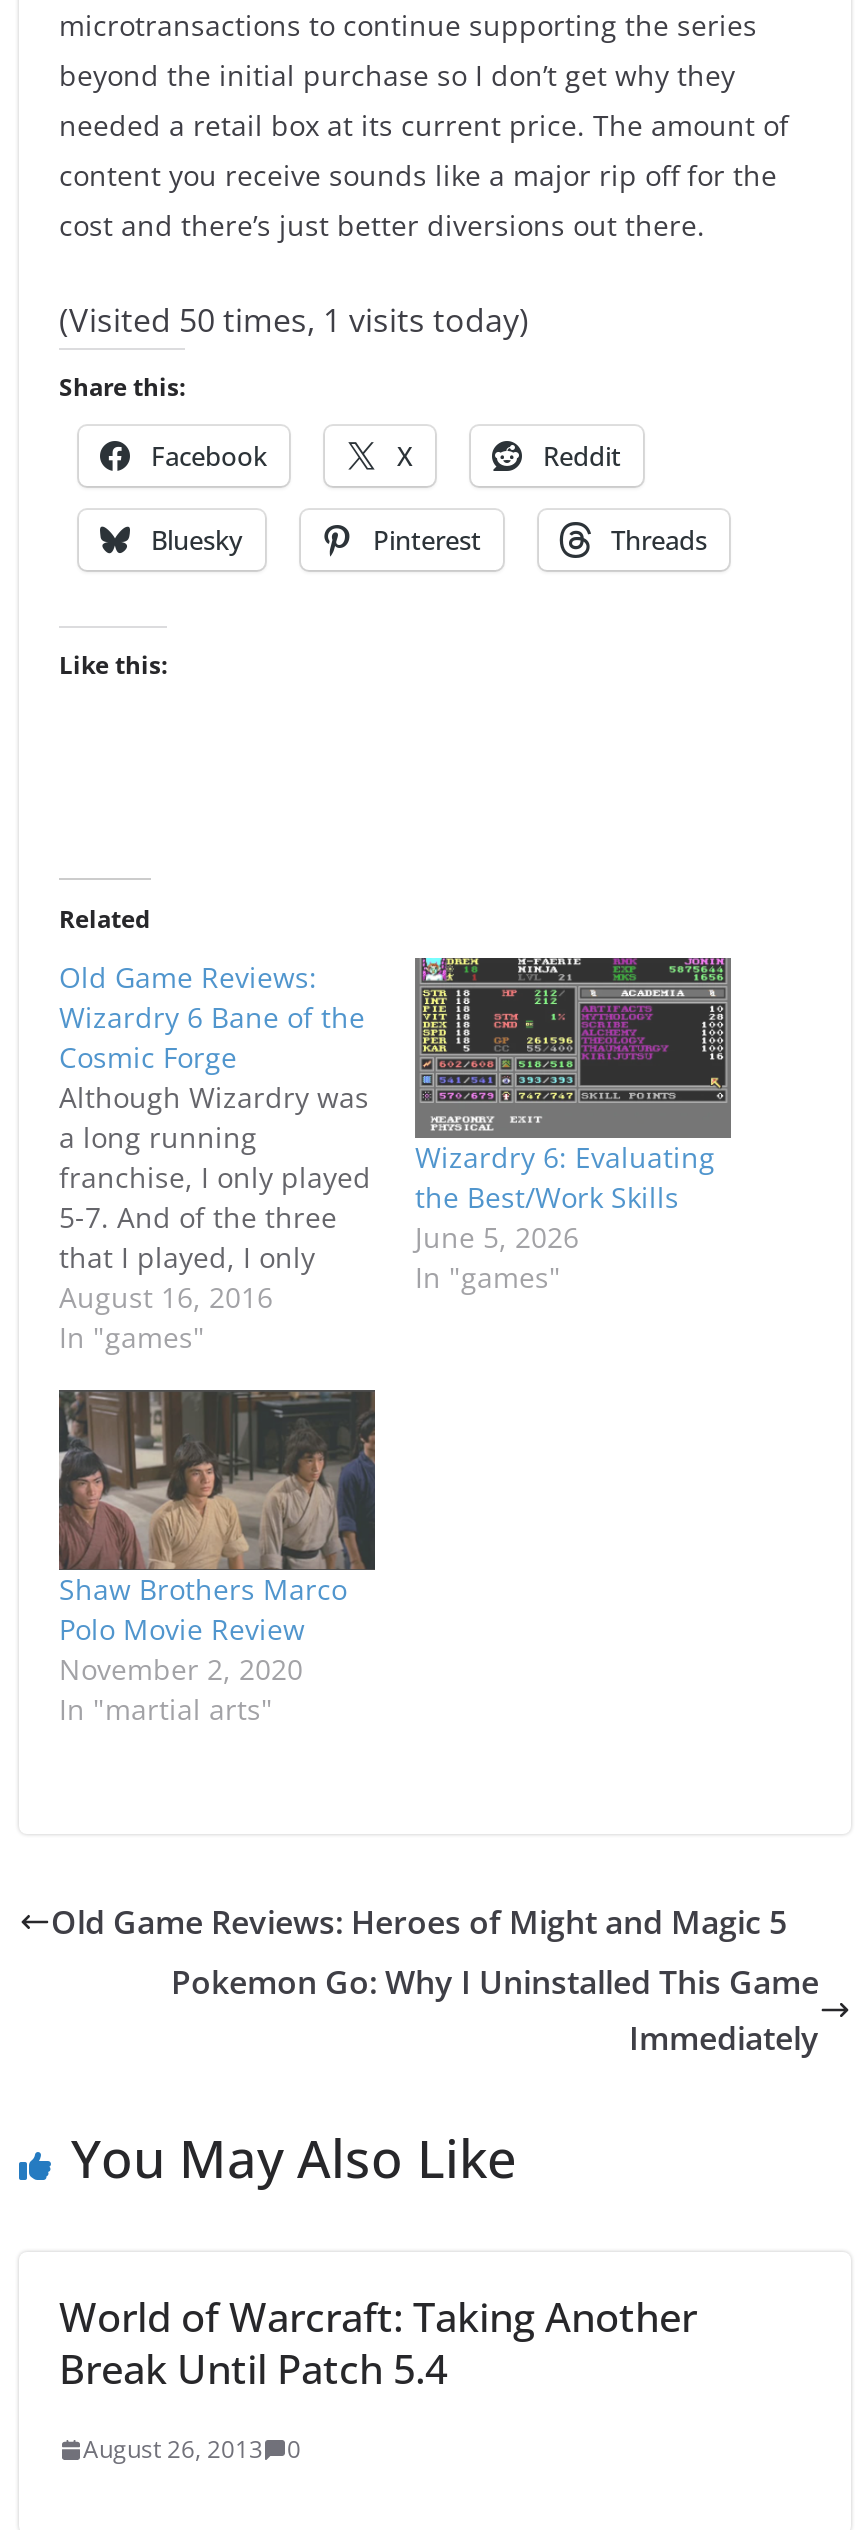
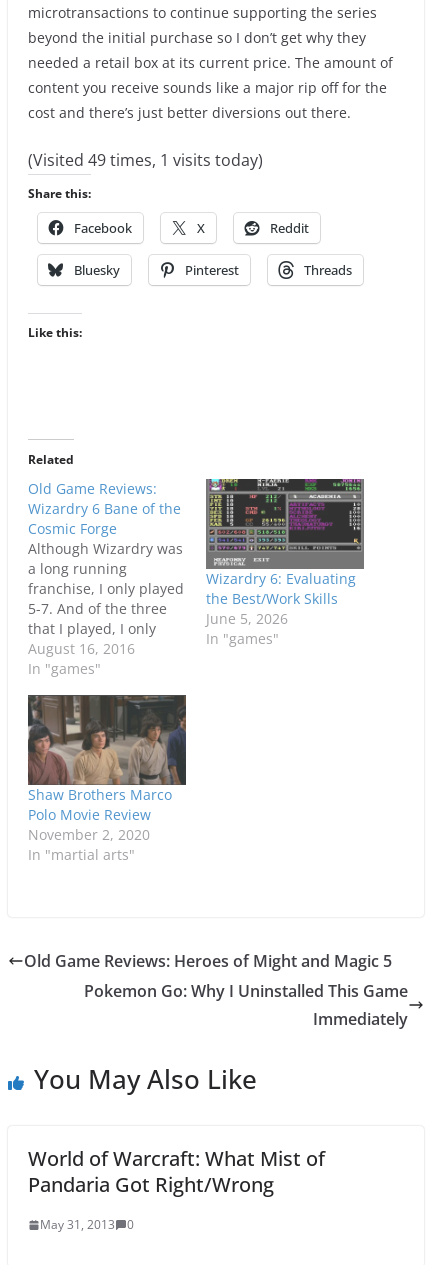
[59,298,529,342] (Visited 50 times, 1 visits today) -> [28,149,263,171] (Visited 49 times, 1 visits today)
[59,2291,697,2397] World of Warcraft: Taking Another | Break Until Patch 5.4 -> [28,1145,325,1198] World of Warcraft: What Mist of | Pandaria Got Right/Wrong
[83,2433,301,2467] August 26, 2013 0 -> [40,1216,134,1233] May 31, 2013 0

